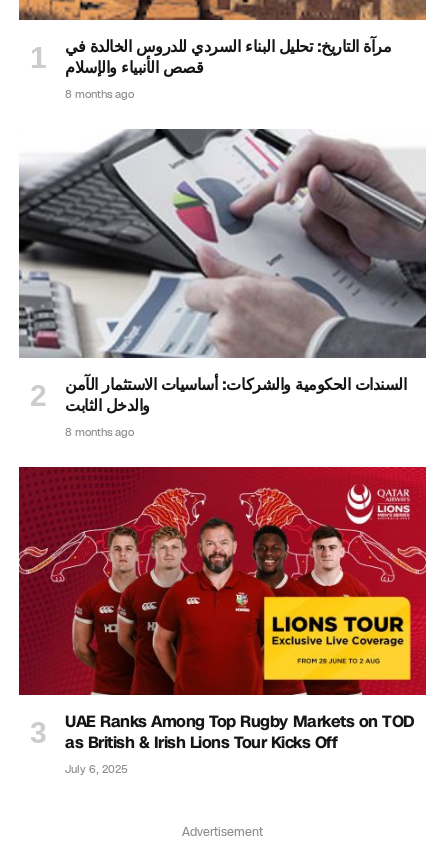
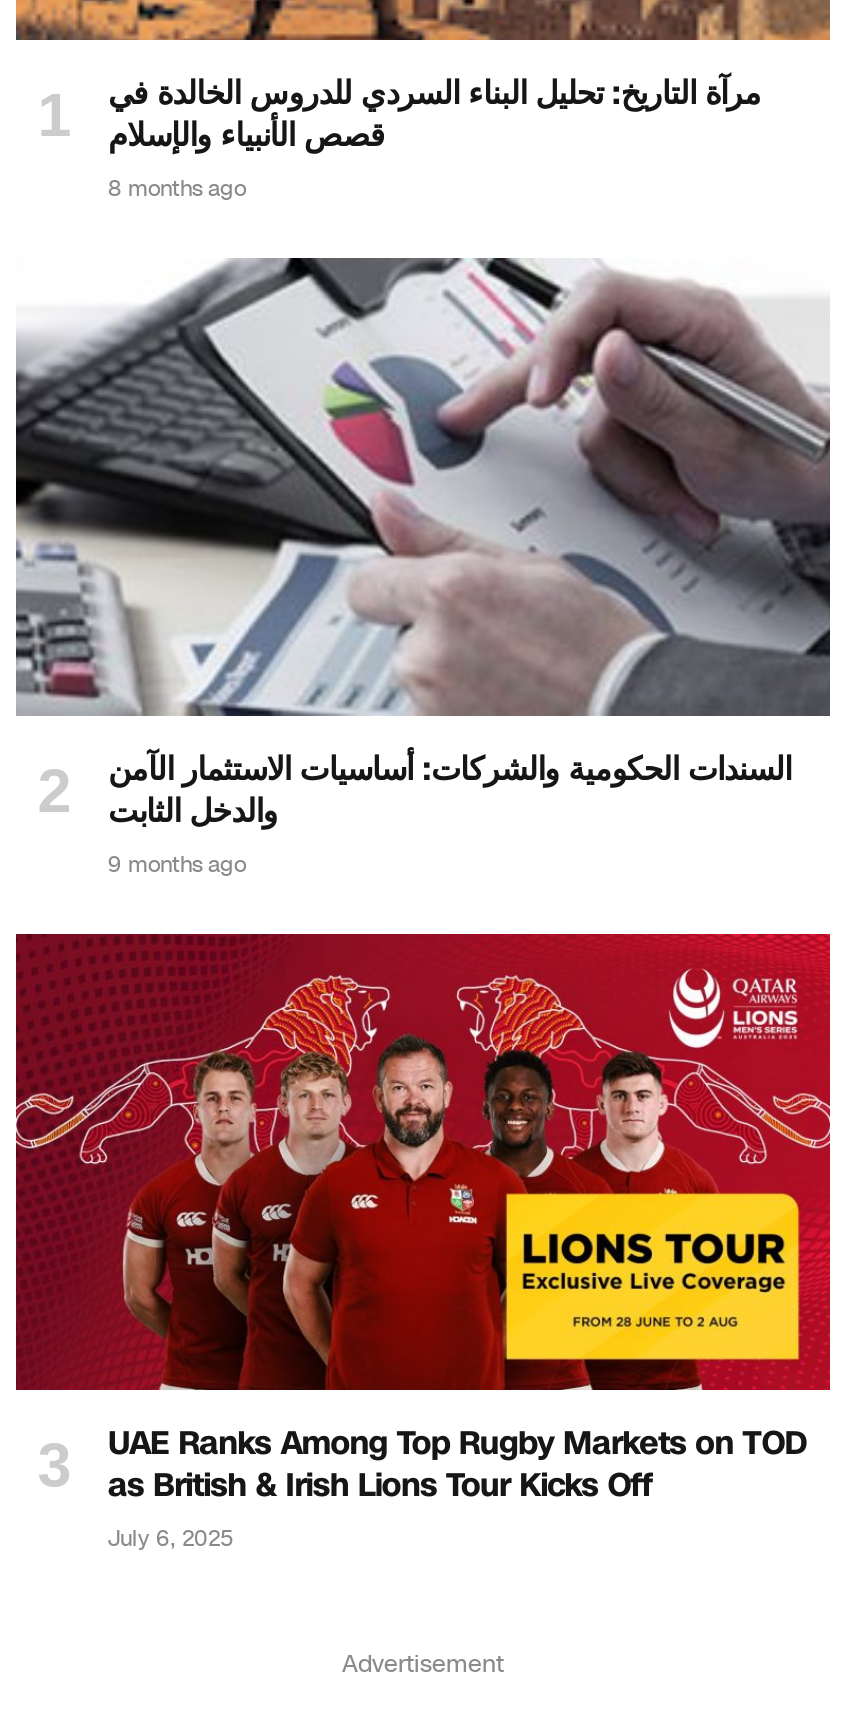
[65,424,134,439] 8 months ago -> [108,849,246,879] 9 months ago

